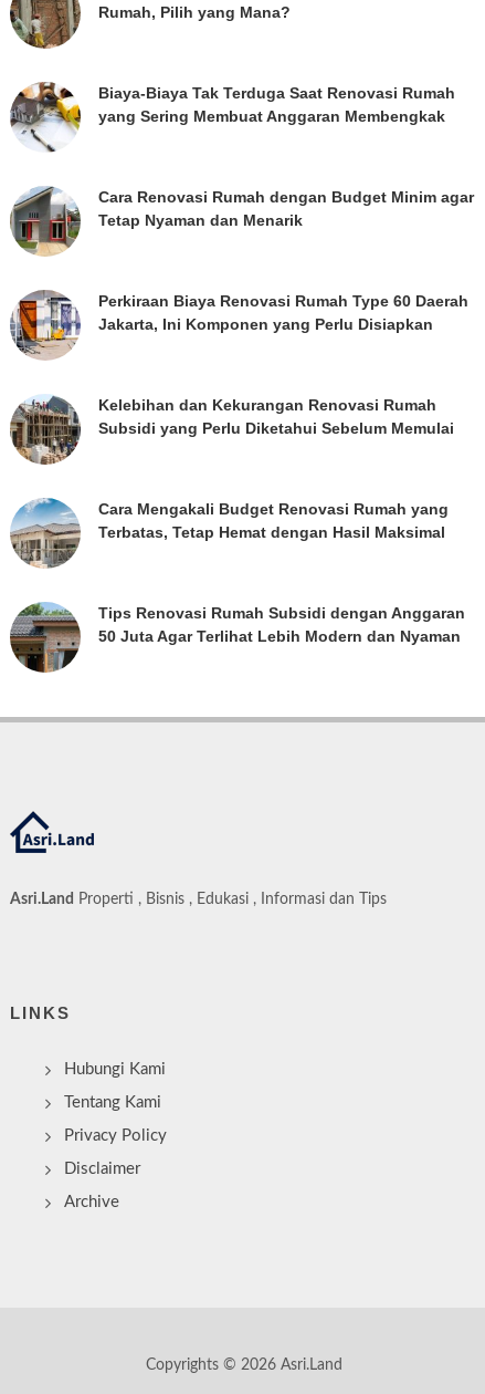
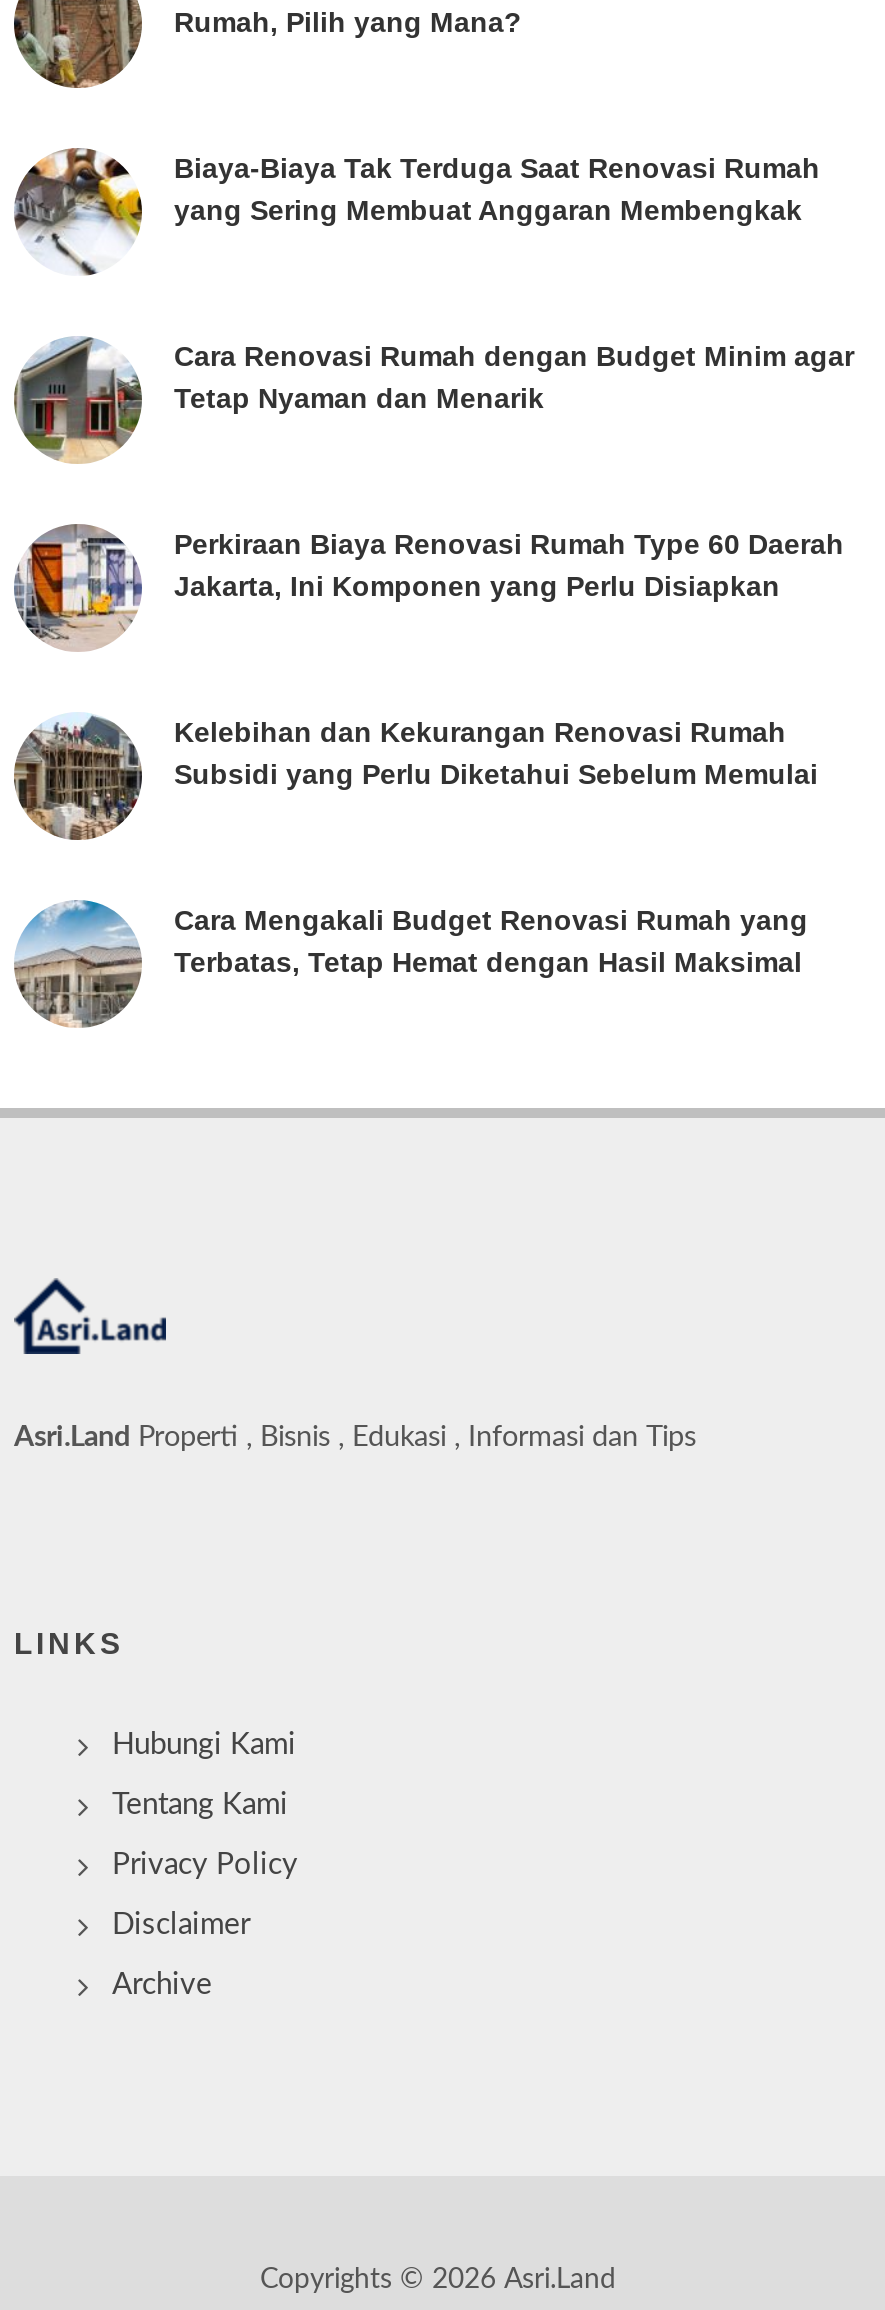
[10,603,465,673] [image] | Tips Renovasi Rumah Subsidi dengan Anggaran | 50 Juta Agar Terlihat Lebih Modern dan Nyaman -> none

